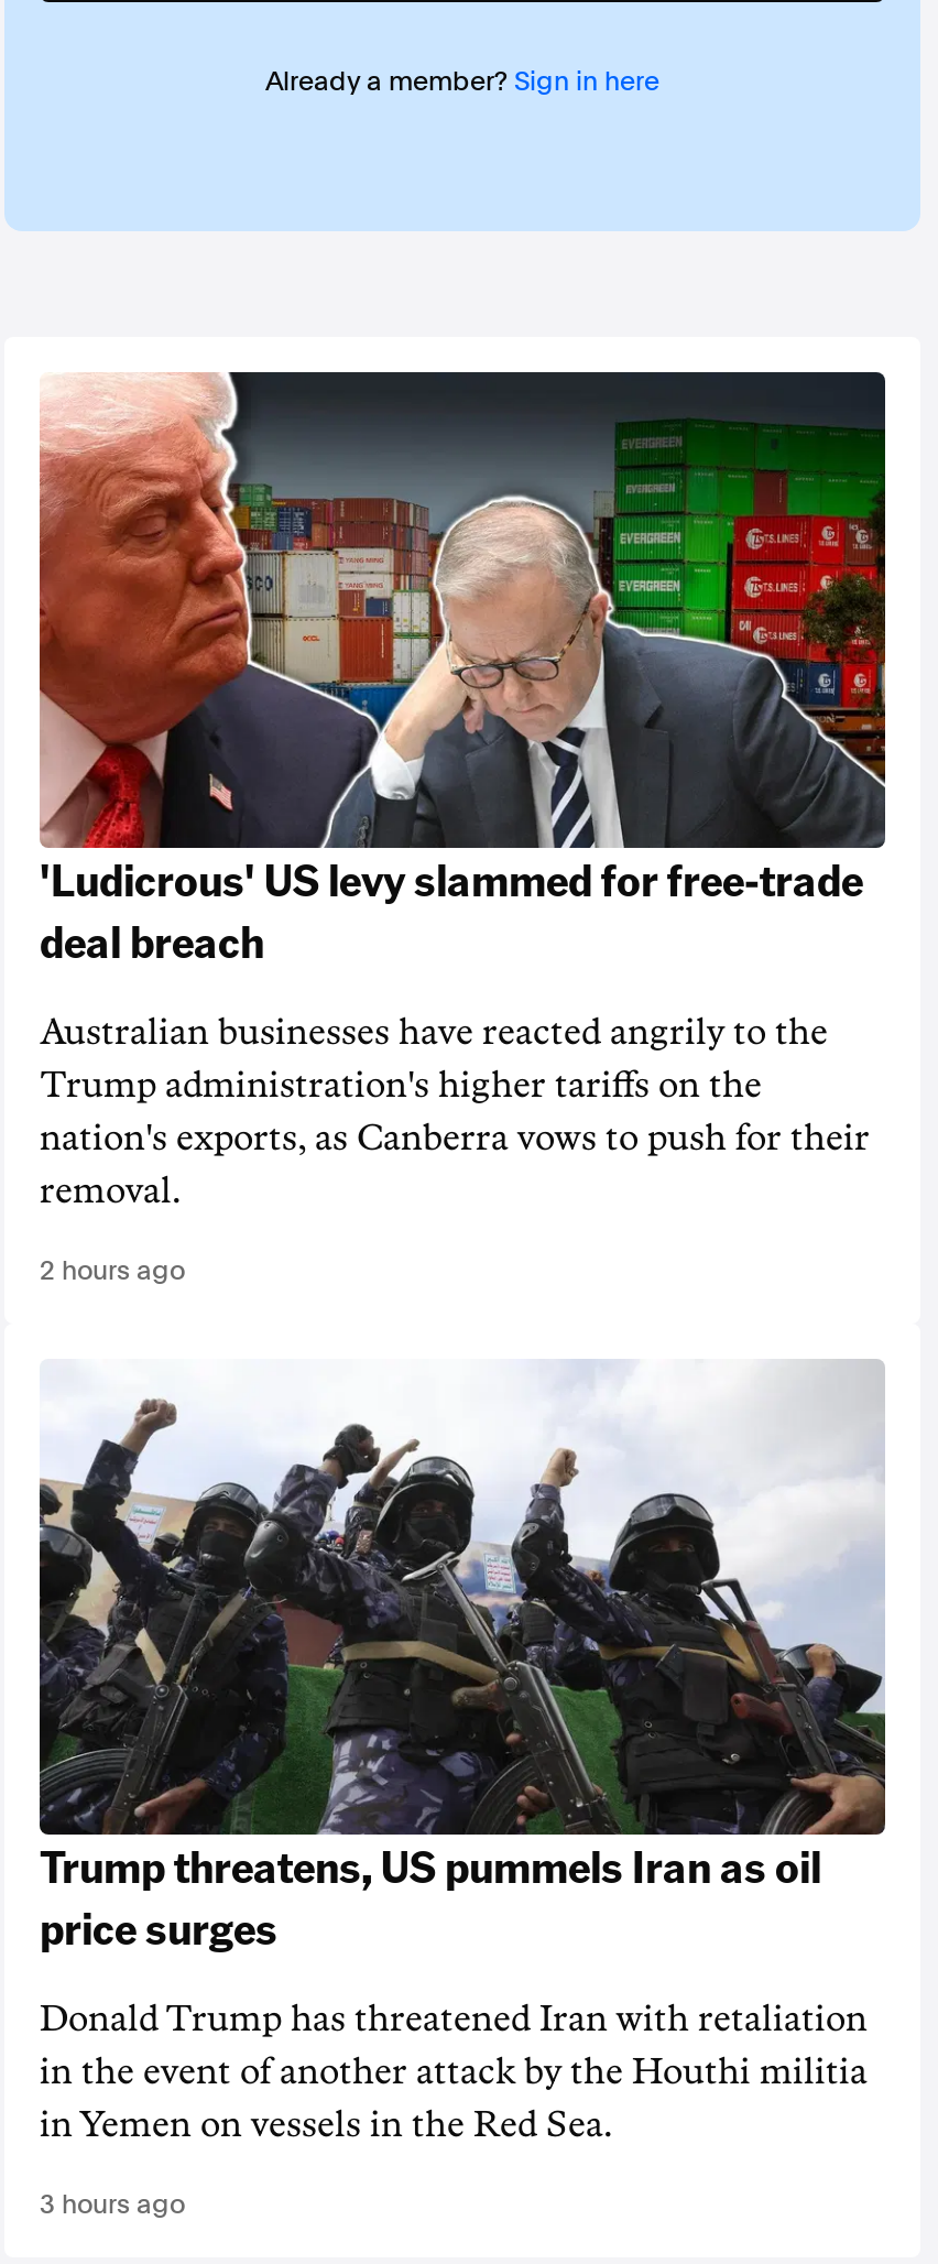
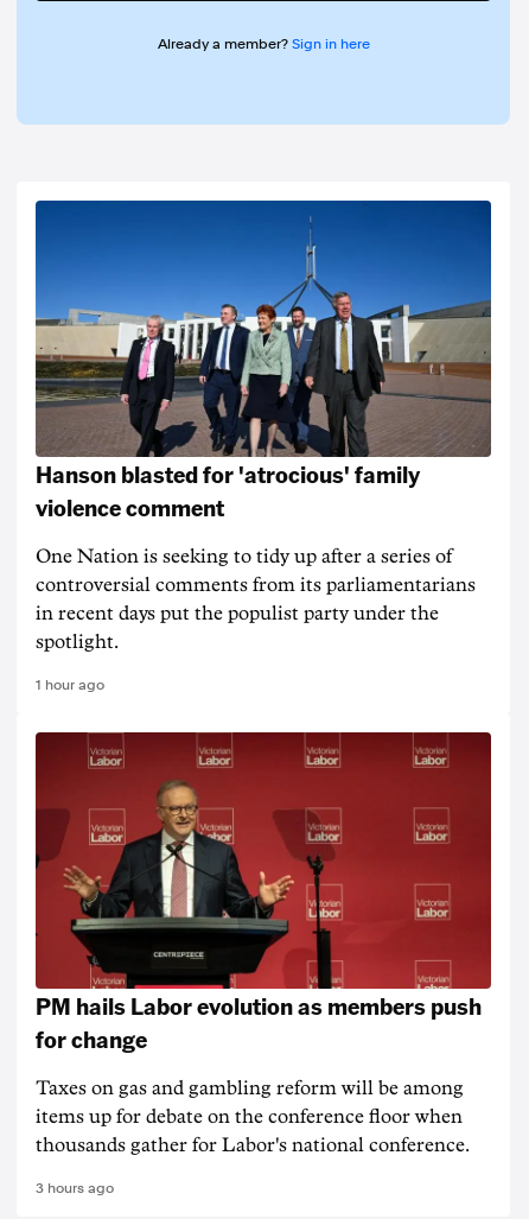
[37,370,887,969] [image] | 'Ludicrous' US levy slammed for free-trade | deal breach -> [34,199,492,522] [image] | Hanson blasted for 'atrocious' family | violence comment
[40,1015,828,1051] Australian businesses have reacted angrily to the -> [36,547,452,566] One Nation is seeking to tidy up after a series of
[40,1068,762,1103] Trump administration's higher tariffs on the -> [36,576,476,595] controversial comments from its parliamentarians
[40,1121,870,1156] nation's exports, as Canberra vows to push for their -> [36,604,439,623] in recent days put the populist party under the
[40,1174,181,1209] removal. -> [36,633,119,652] spotlight.
[40,1255,185,1286] 2 hours ago -> [36,677,104,693] 1 hour ago
[37,1359,887,1956] [image] | Trump threatens, US pummels Iran as oil | price surges -> [34,731,492,1054] [image] | PM hails Labor evolution as members push | for change
[40,2002,868,2037] Donald Trump has threatened Iran with retaliation -> [36,1079,464,1098] Taxes on gas and gambling reform will be among
[40,2055,868,2090] in the event of another attack by the Houthi militia -> [36,1107,463,1126] items up for debate on the conference floor when
[40,2108,612,2143] in Yemen on vessels in the Red Sea. -> [36,1136,470,1155] thousands gather for Labor's national conference.

